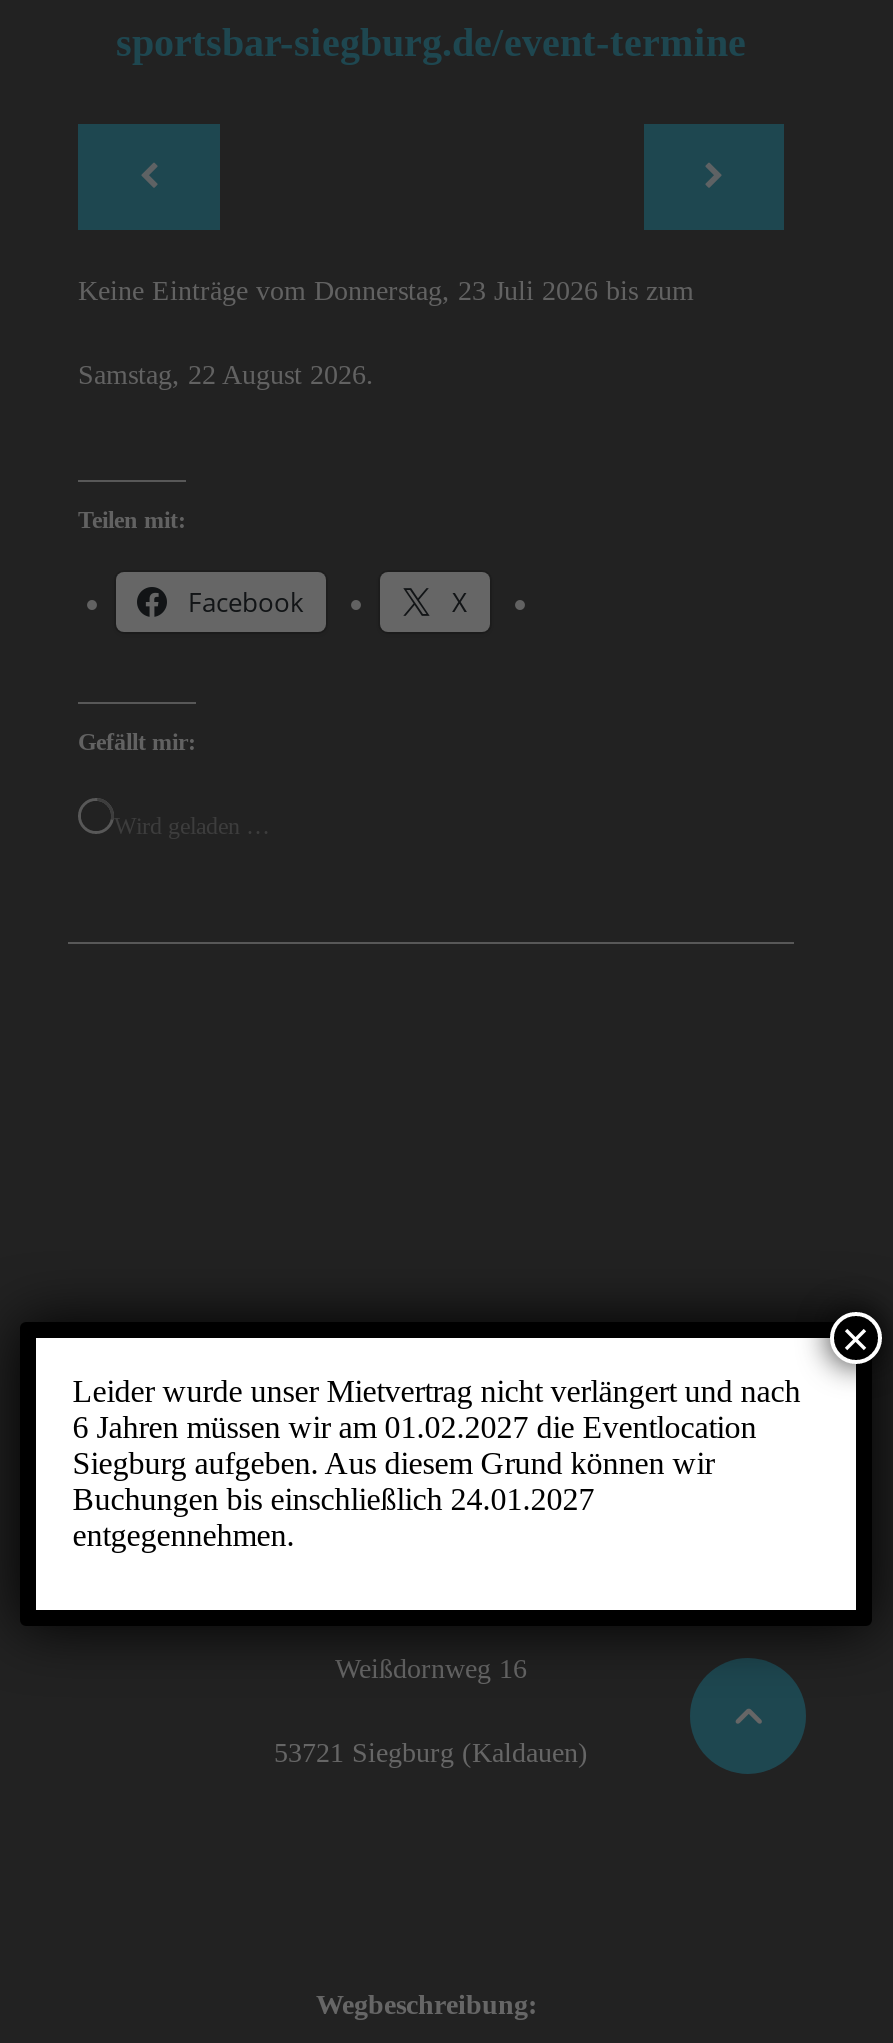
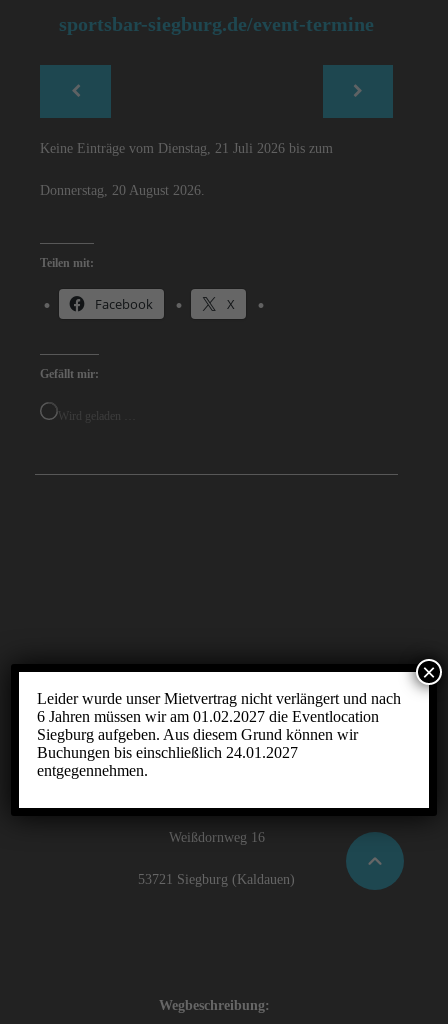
[78,276,694,306] Keine Einträge vom Donnerstag, 23 Juli 2026 bis zum -> [40,141,333,156] Keine Einträge vom Dienstag, 21 Juli 2026 bis zum
[78,360,374,390] Samstag, 22 August 2026. -> [40,183,205,198] Donnerstag, 20 August 2026.

